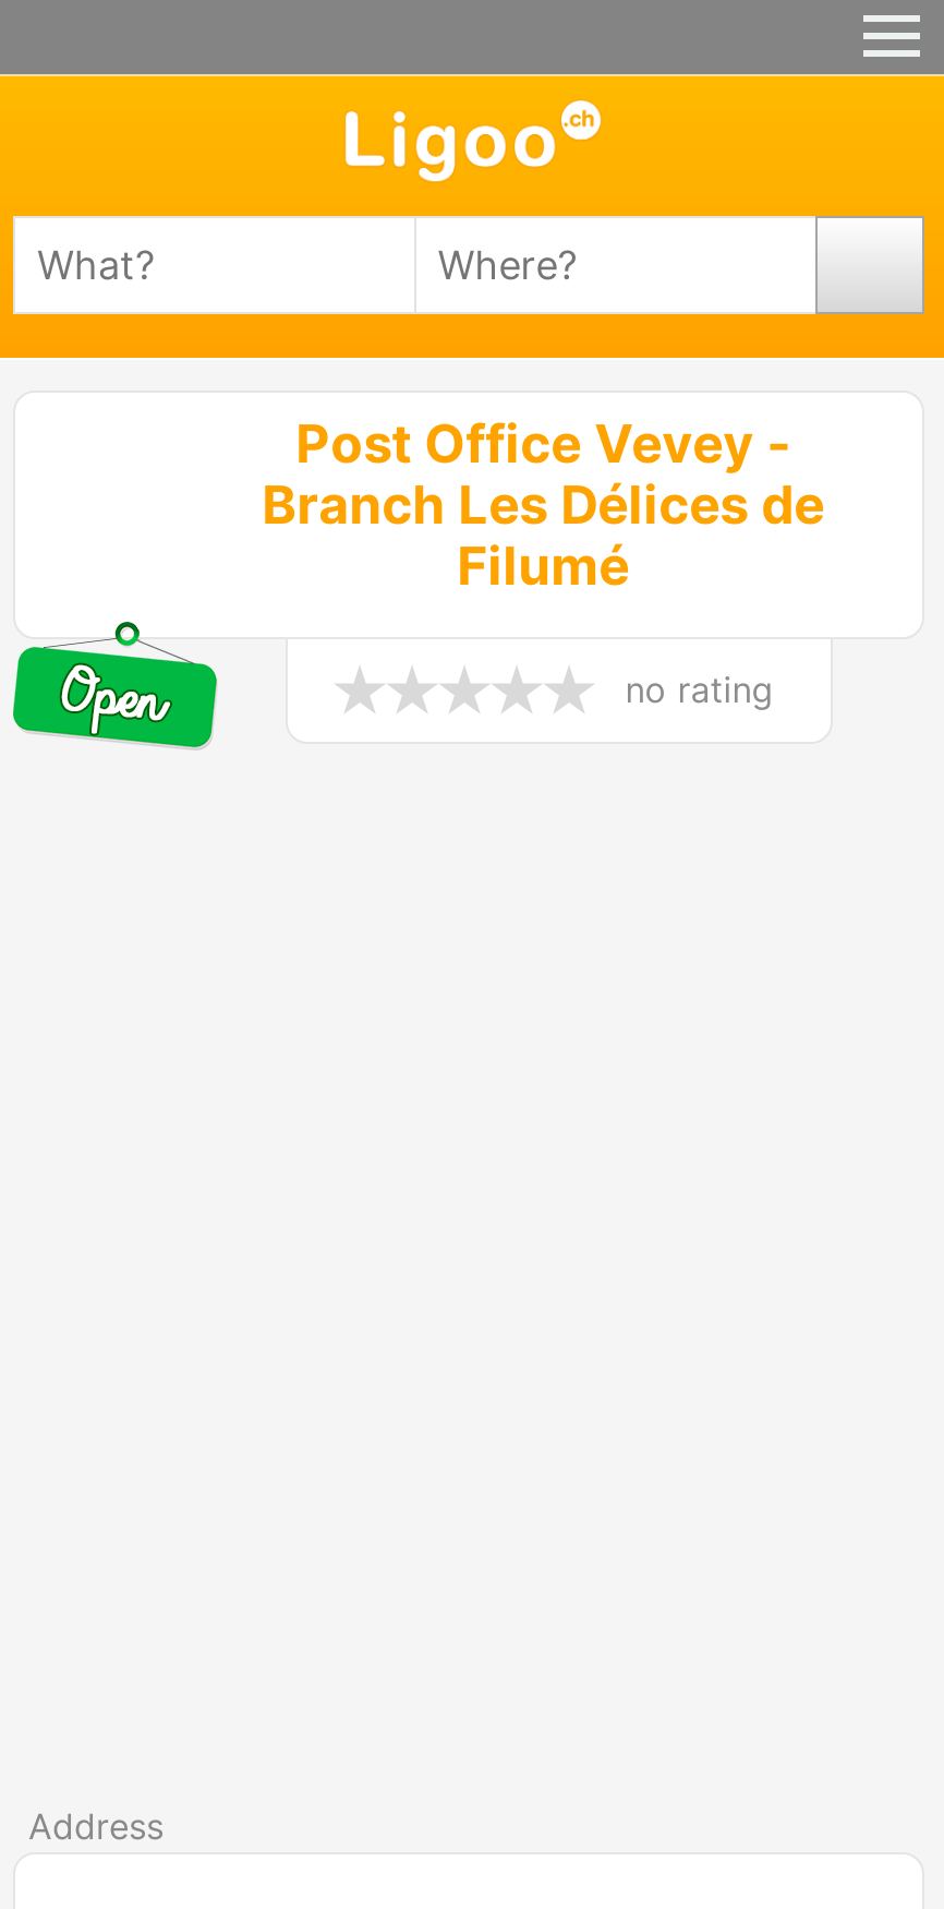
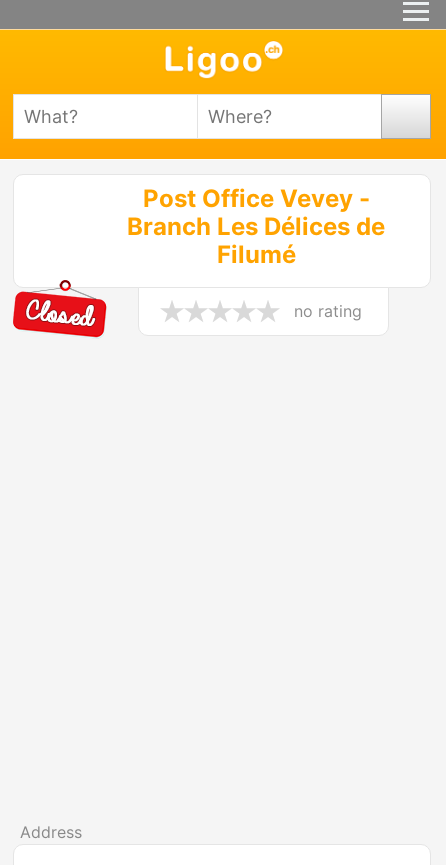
[11,620,218,751] [image] -> [12,279,107,338] [image]

